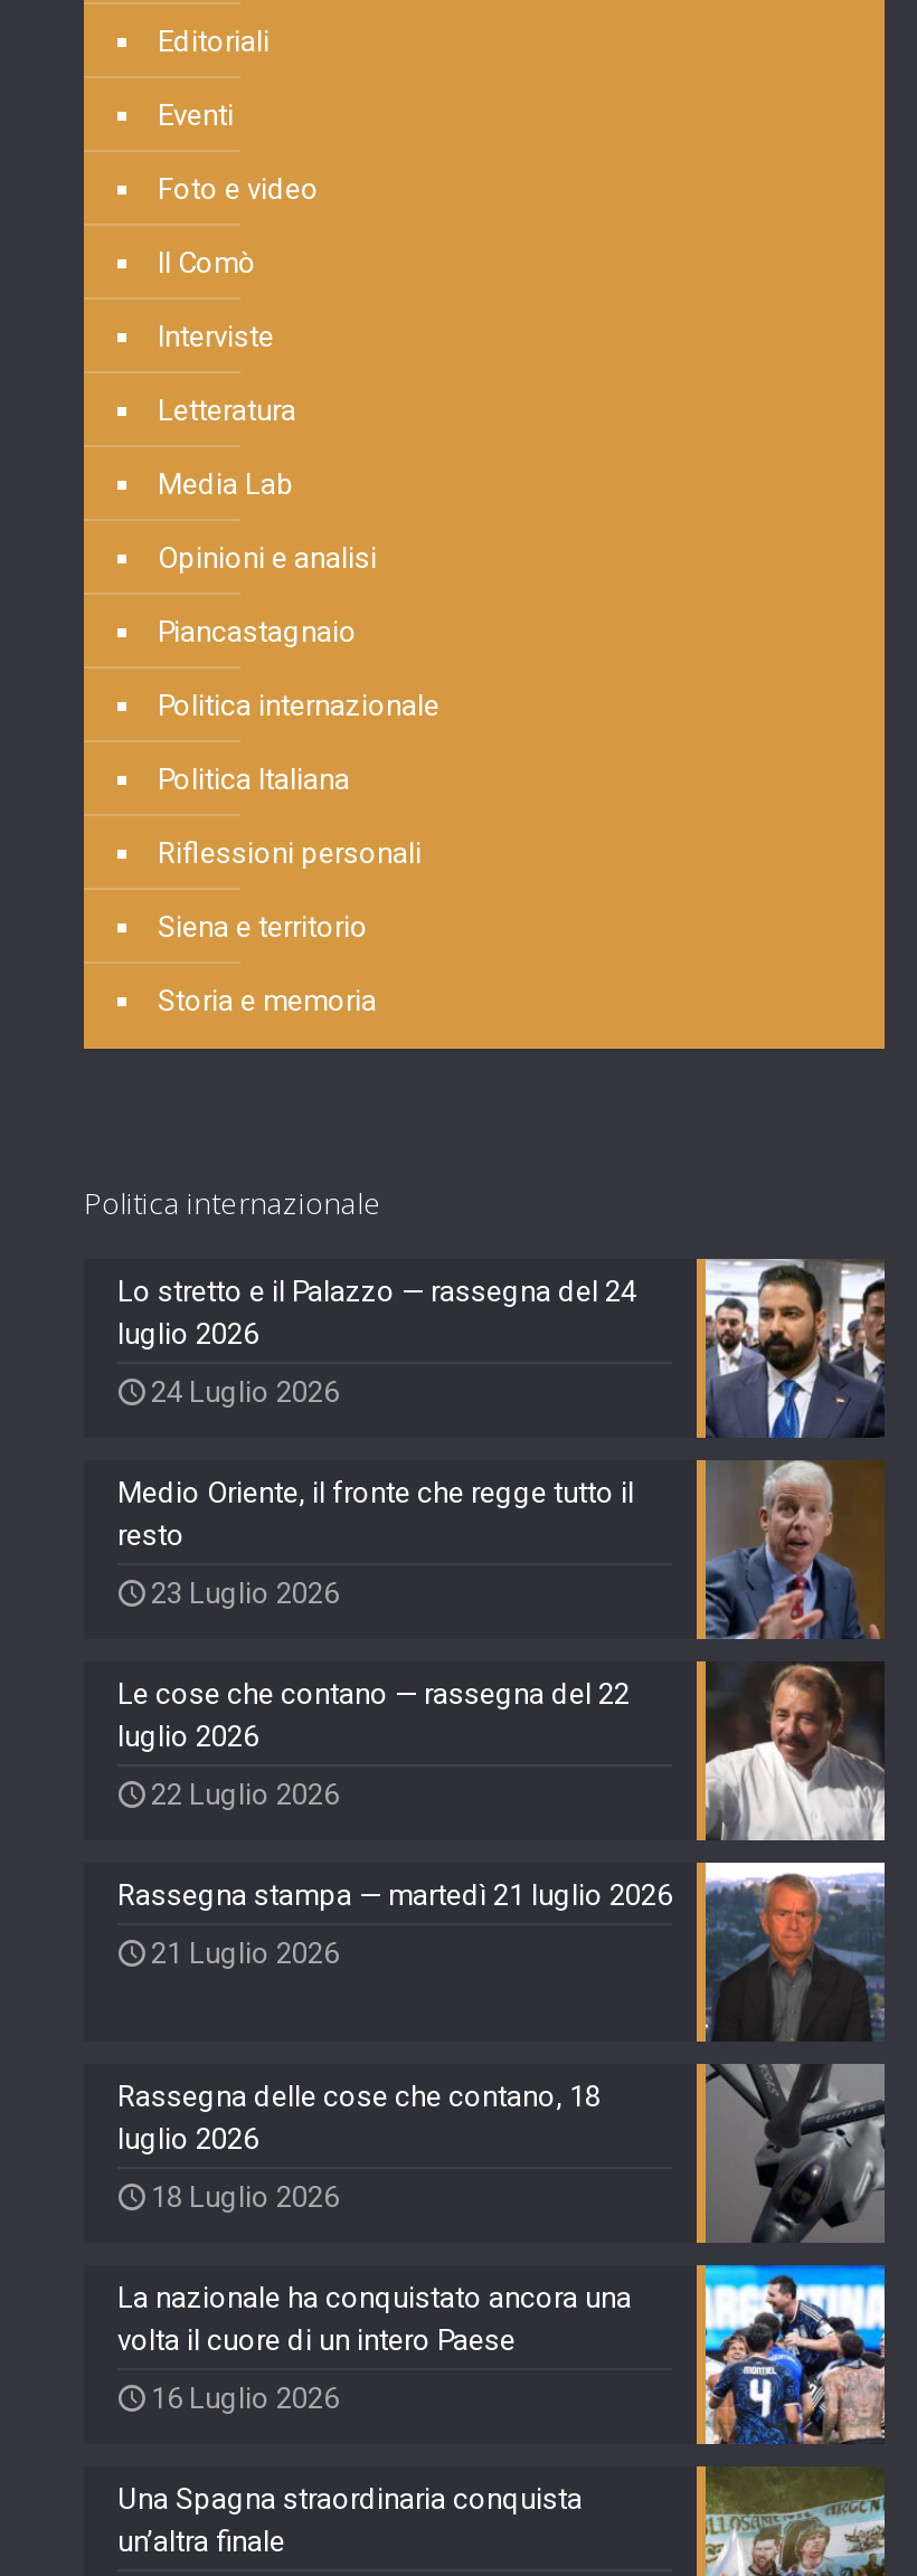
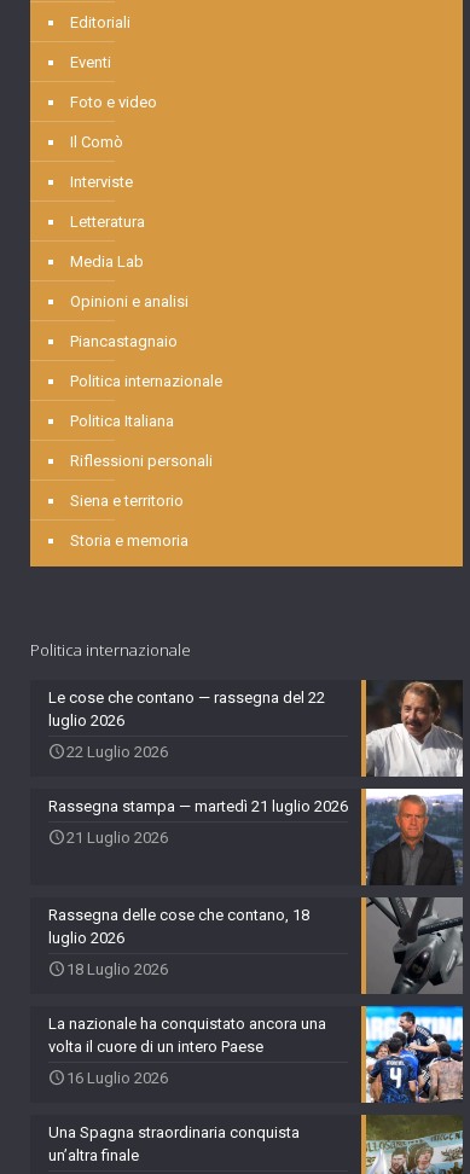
[117,1257,887,1610] [image] | Lo stretto e il Palazzo — rassegna del 24 | luglio 2026 | 24 Luglio 2026 | Medio Oriente, il fronte che regge tutto il | resto | 23 Luglio 2026 -> none
[703,1460,885,1641] [image] -> none

